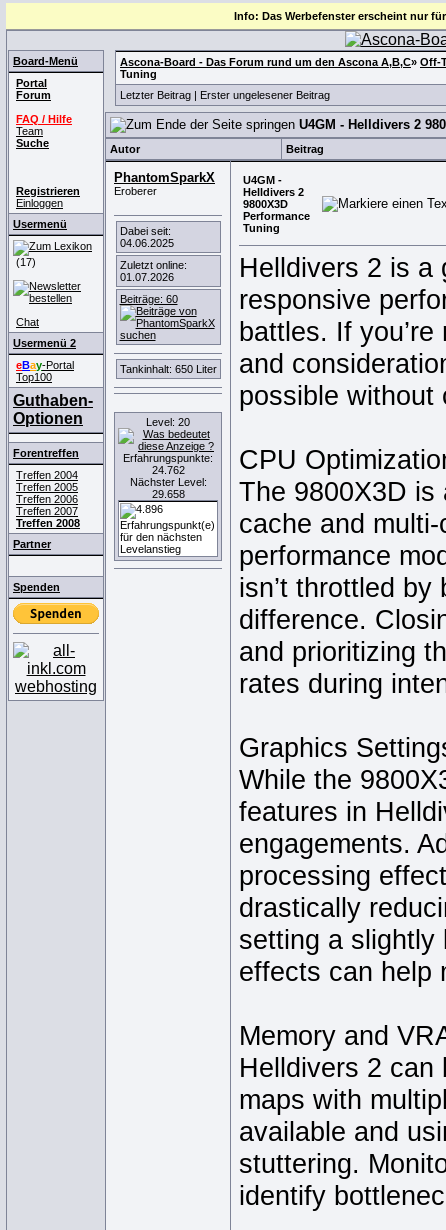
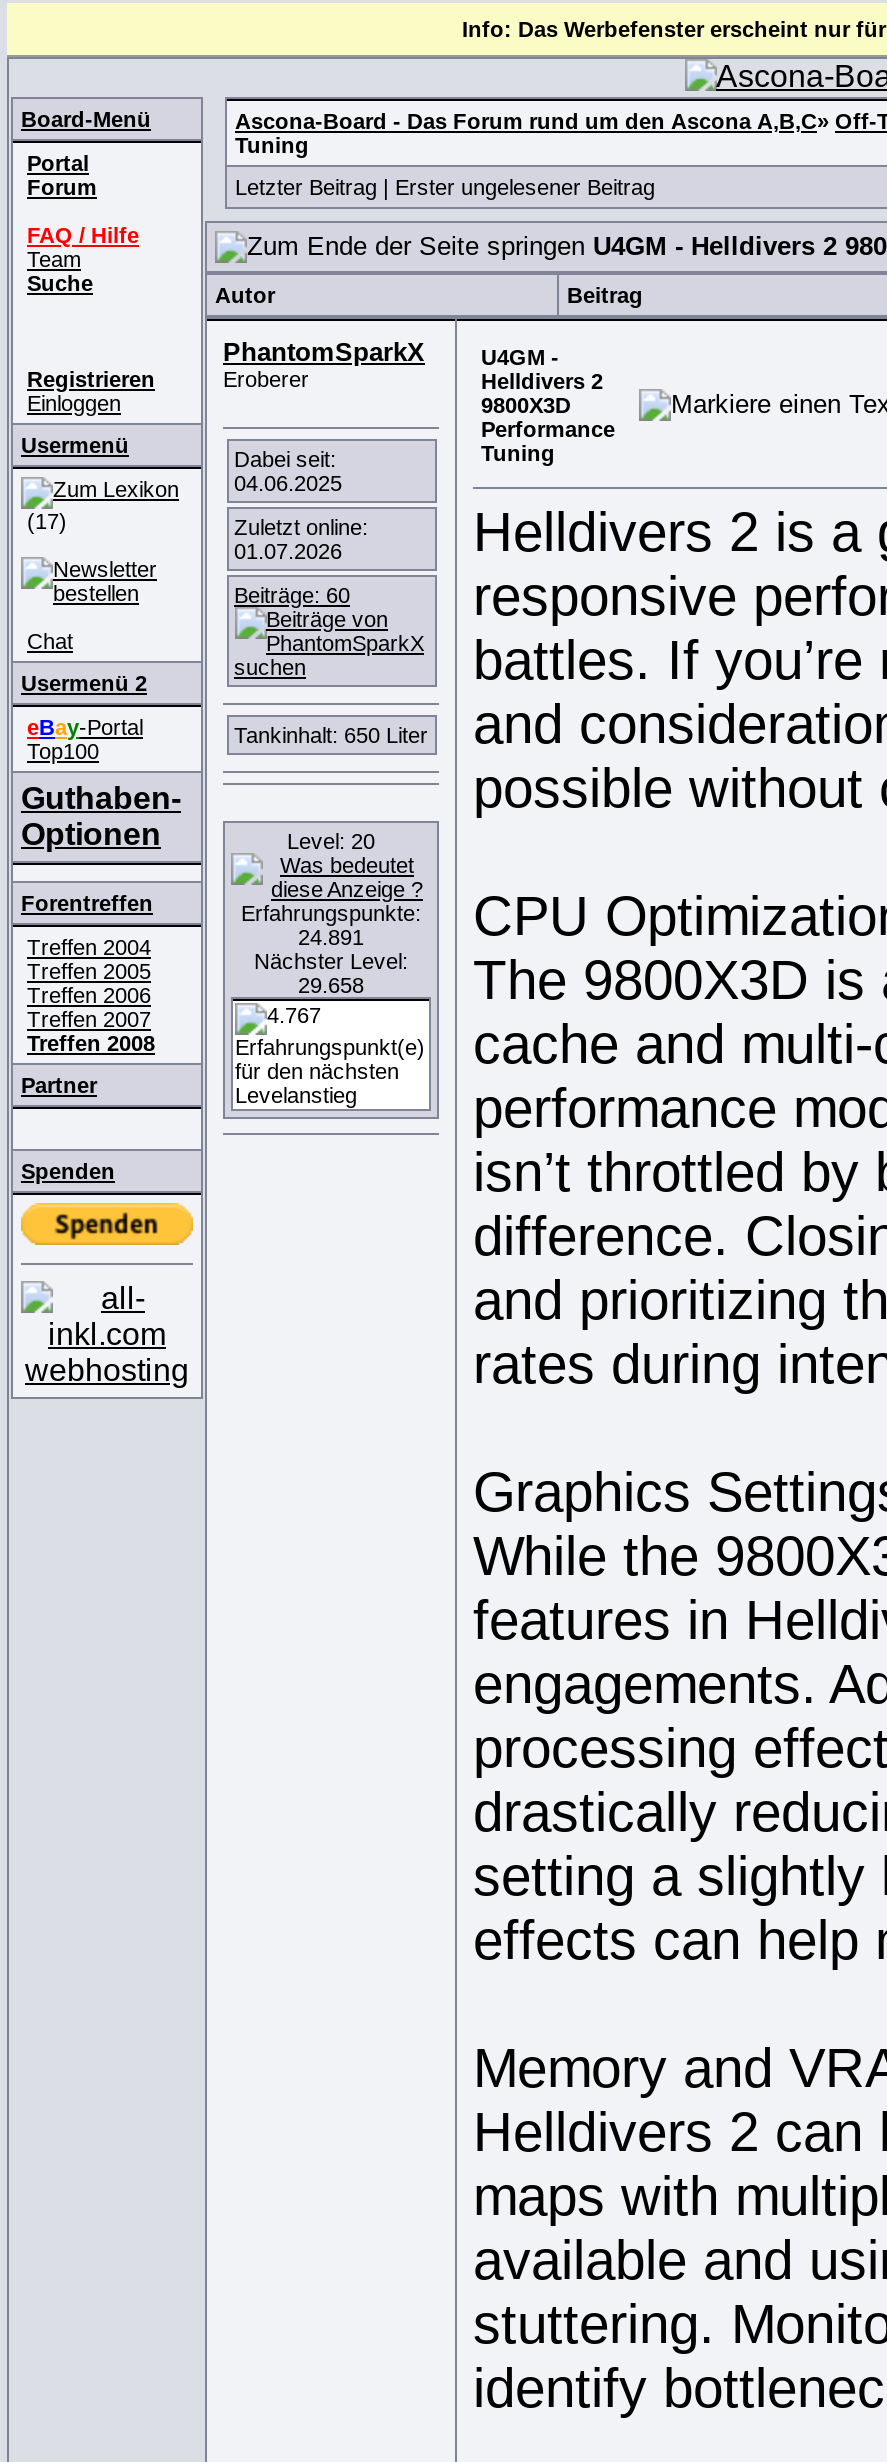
[151,464,184,476] 24.762 -> [298,925,364,949] 24.891

